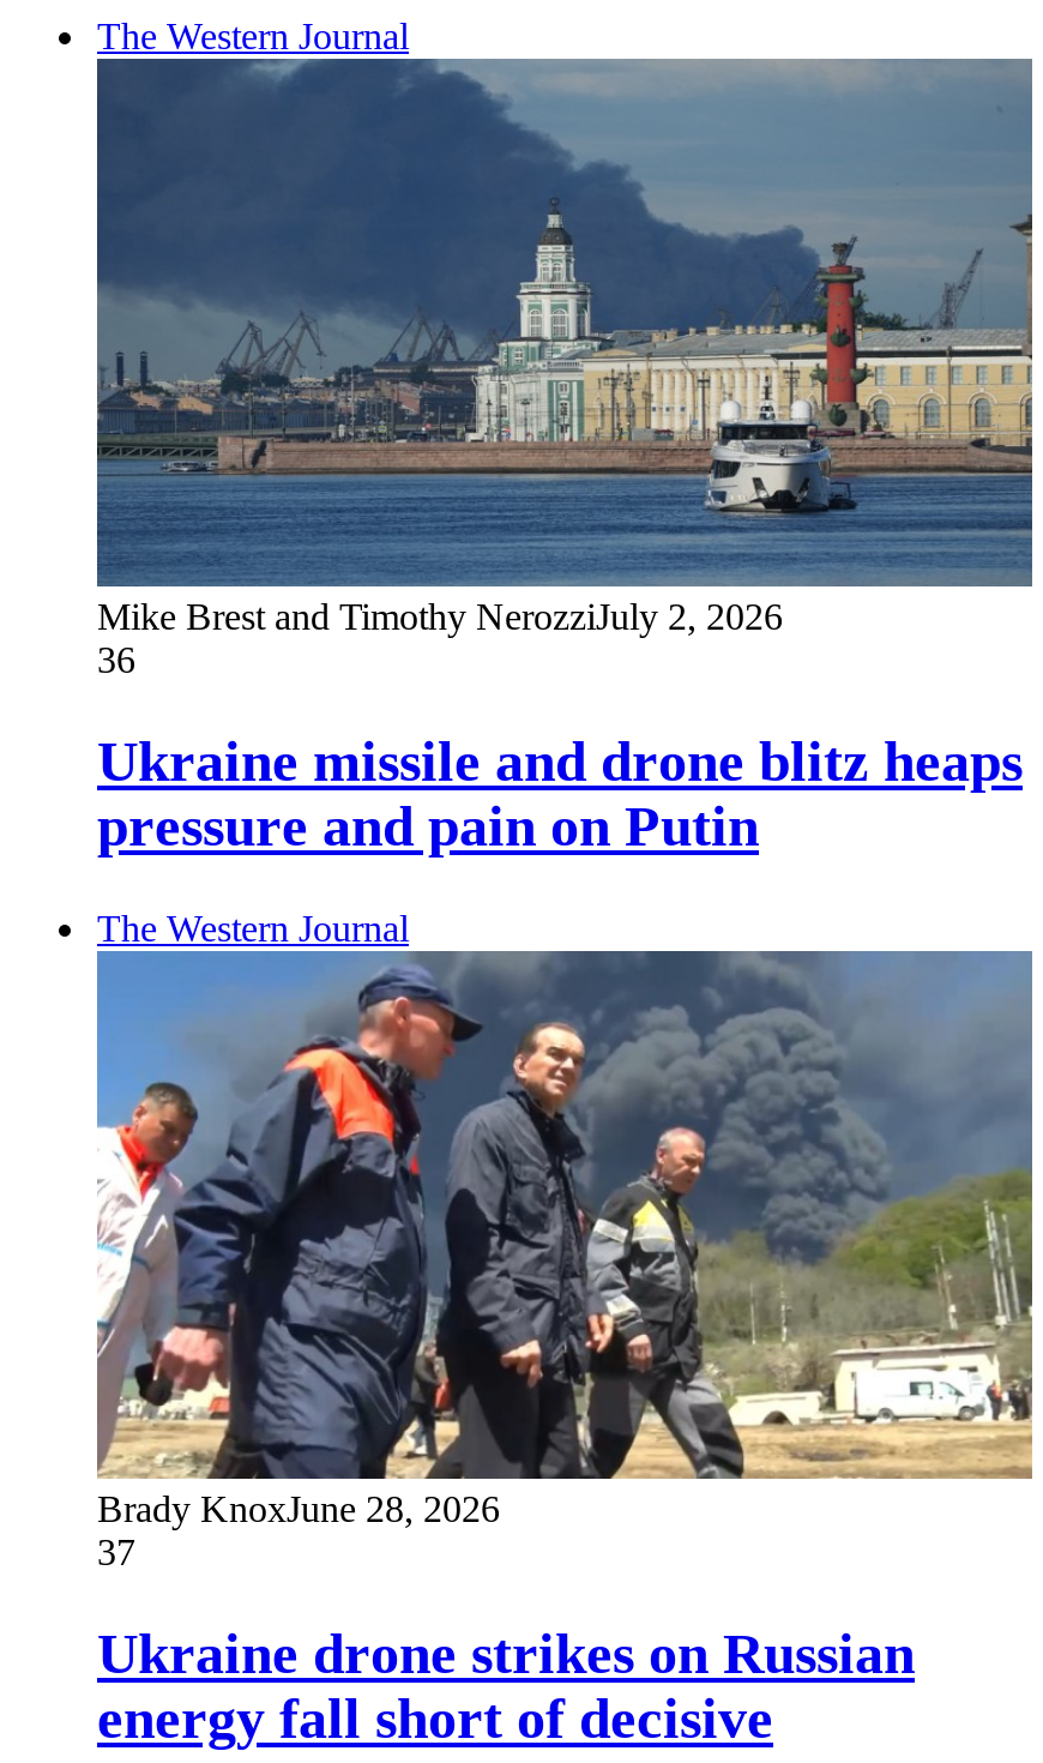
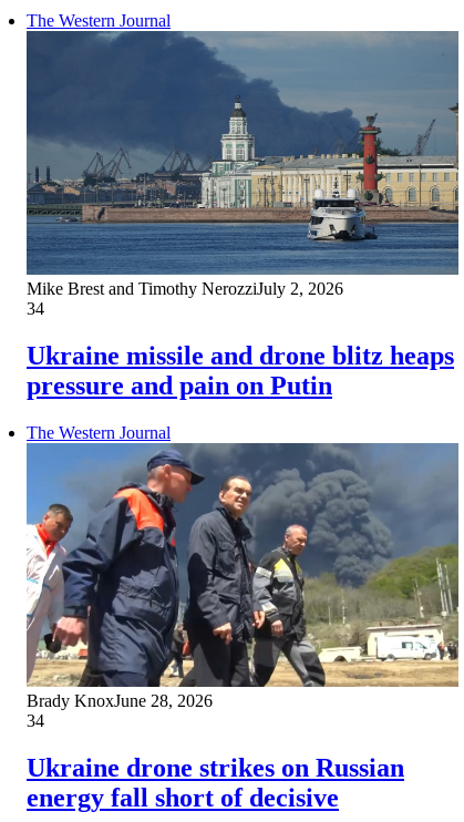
[97,639,135,680] 36 -> [27,299,44,318] 34
[97,1531,135,1572] 37 -> [27,711,44,730] 34

